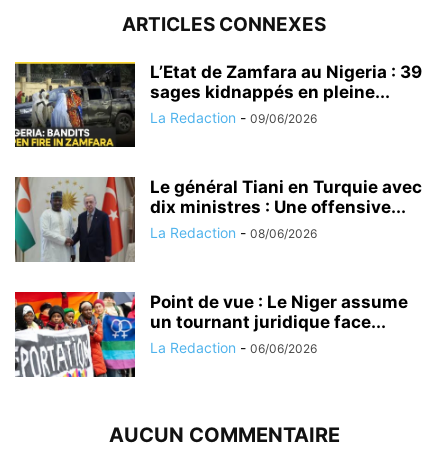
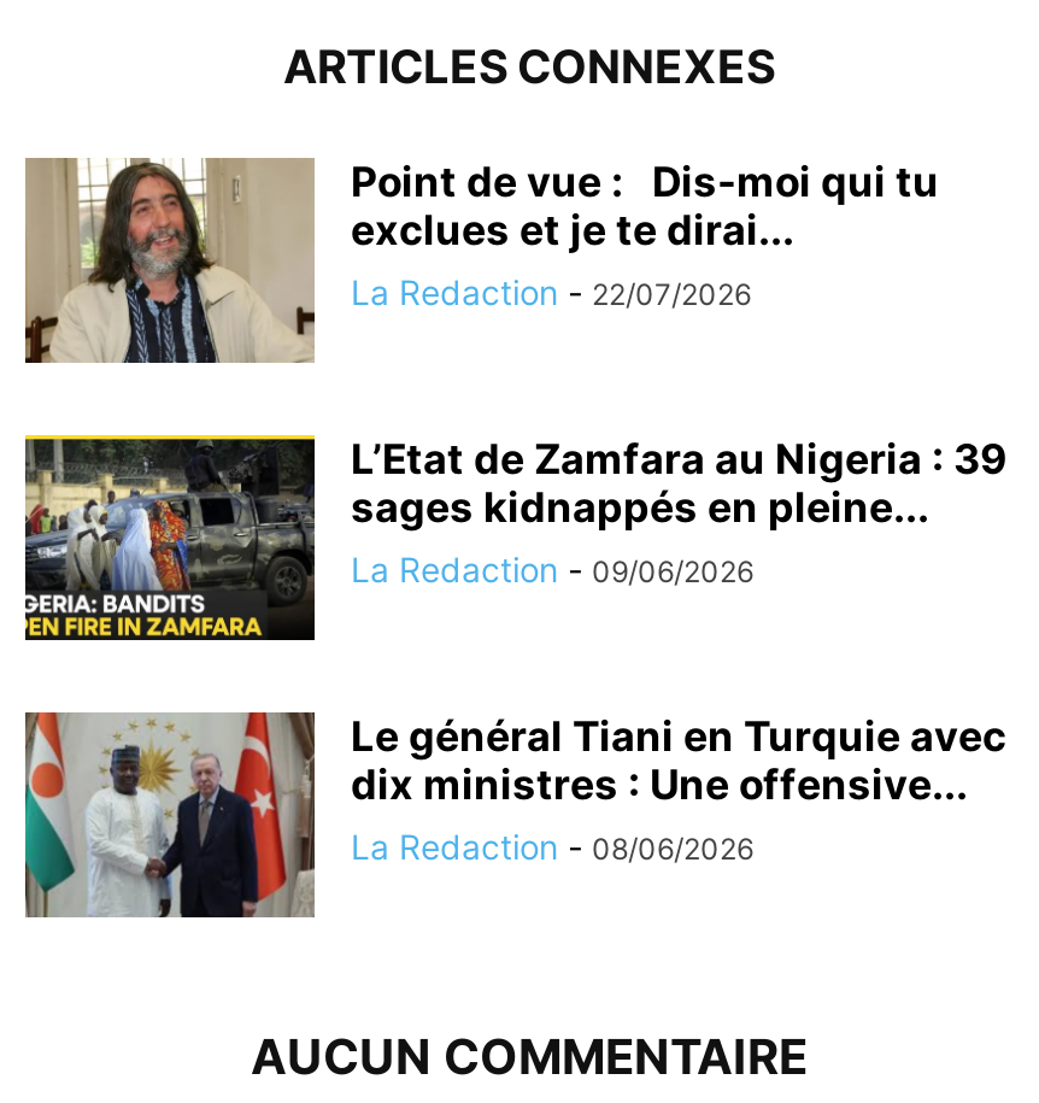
none -> [23,158,939,365] [image] | Point de vue : Dis-moi qui tu | exclues et je te dirai... | La Redaction - 22/07/2026
moved [13,62,422,241] -> [20,435,1006,867]: [image] | L’Etat de Zamfara au Nigeria : 39 | sages kidnappés en pleine... | La Redaction - 09/06/2026 | Le général Tiani en Turquie avec | dix ministres : Une offensive... | La Redaction - 08/06/2026
[14,291,408,378] [image] | Point de vue : Le Niger assume | un tournant juridique face... | La Redaction - 06/06/2026 -> none

